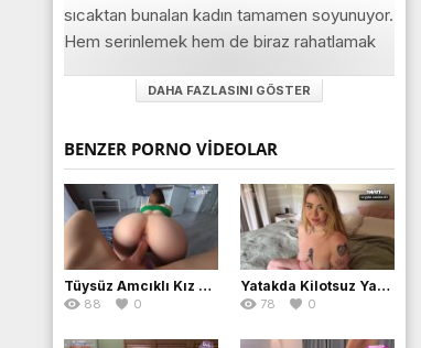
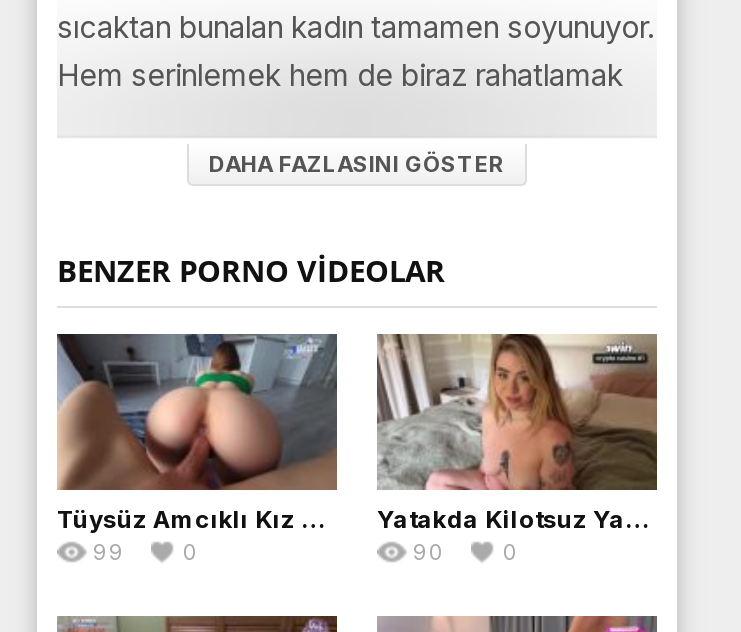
[84,296,101,311] 88 -> [93,538,125,566] 99
[260,296,276,311] 78 -> [413,538,445,566] 90

